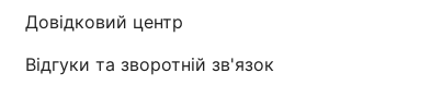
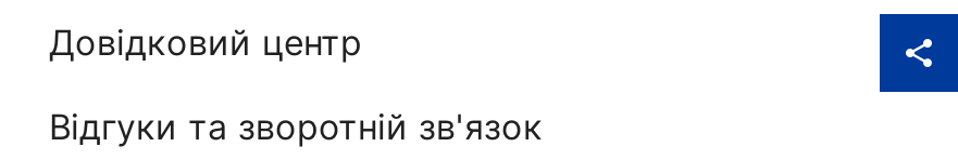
none -> [878,12,951,94] [image]

